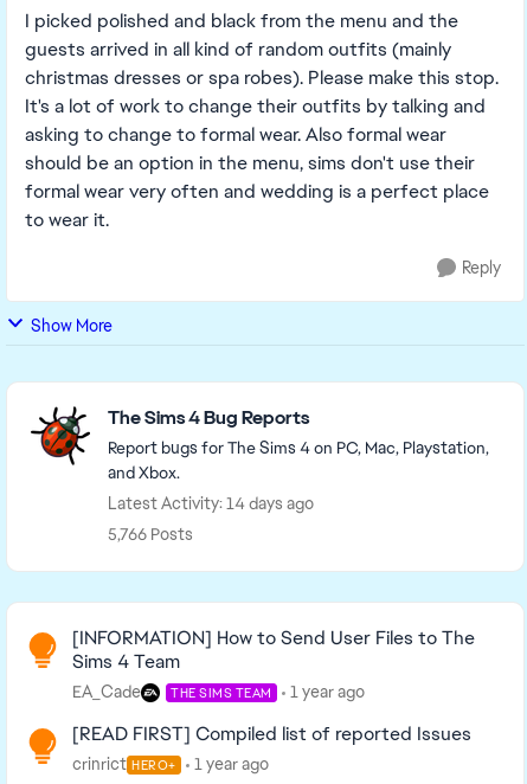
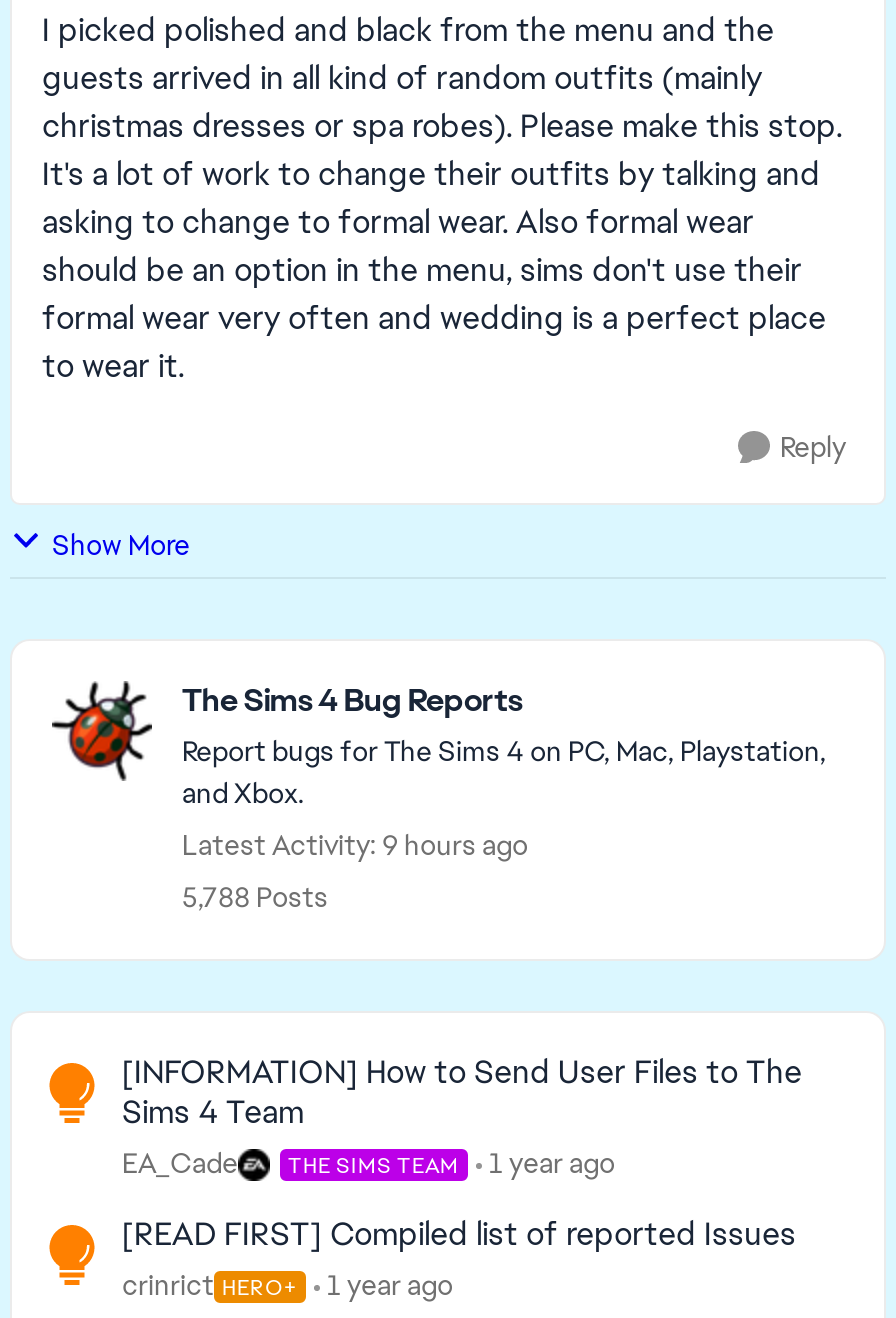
[108,493,314,514] Latest Activity: 14 days ago -> [182,827,528,863] Latest Activity: 9 hours ago
[108,523,193,545] 5,766 Posts -> [182,879,328,915] 5,788 Posts

